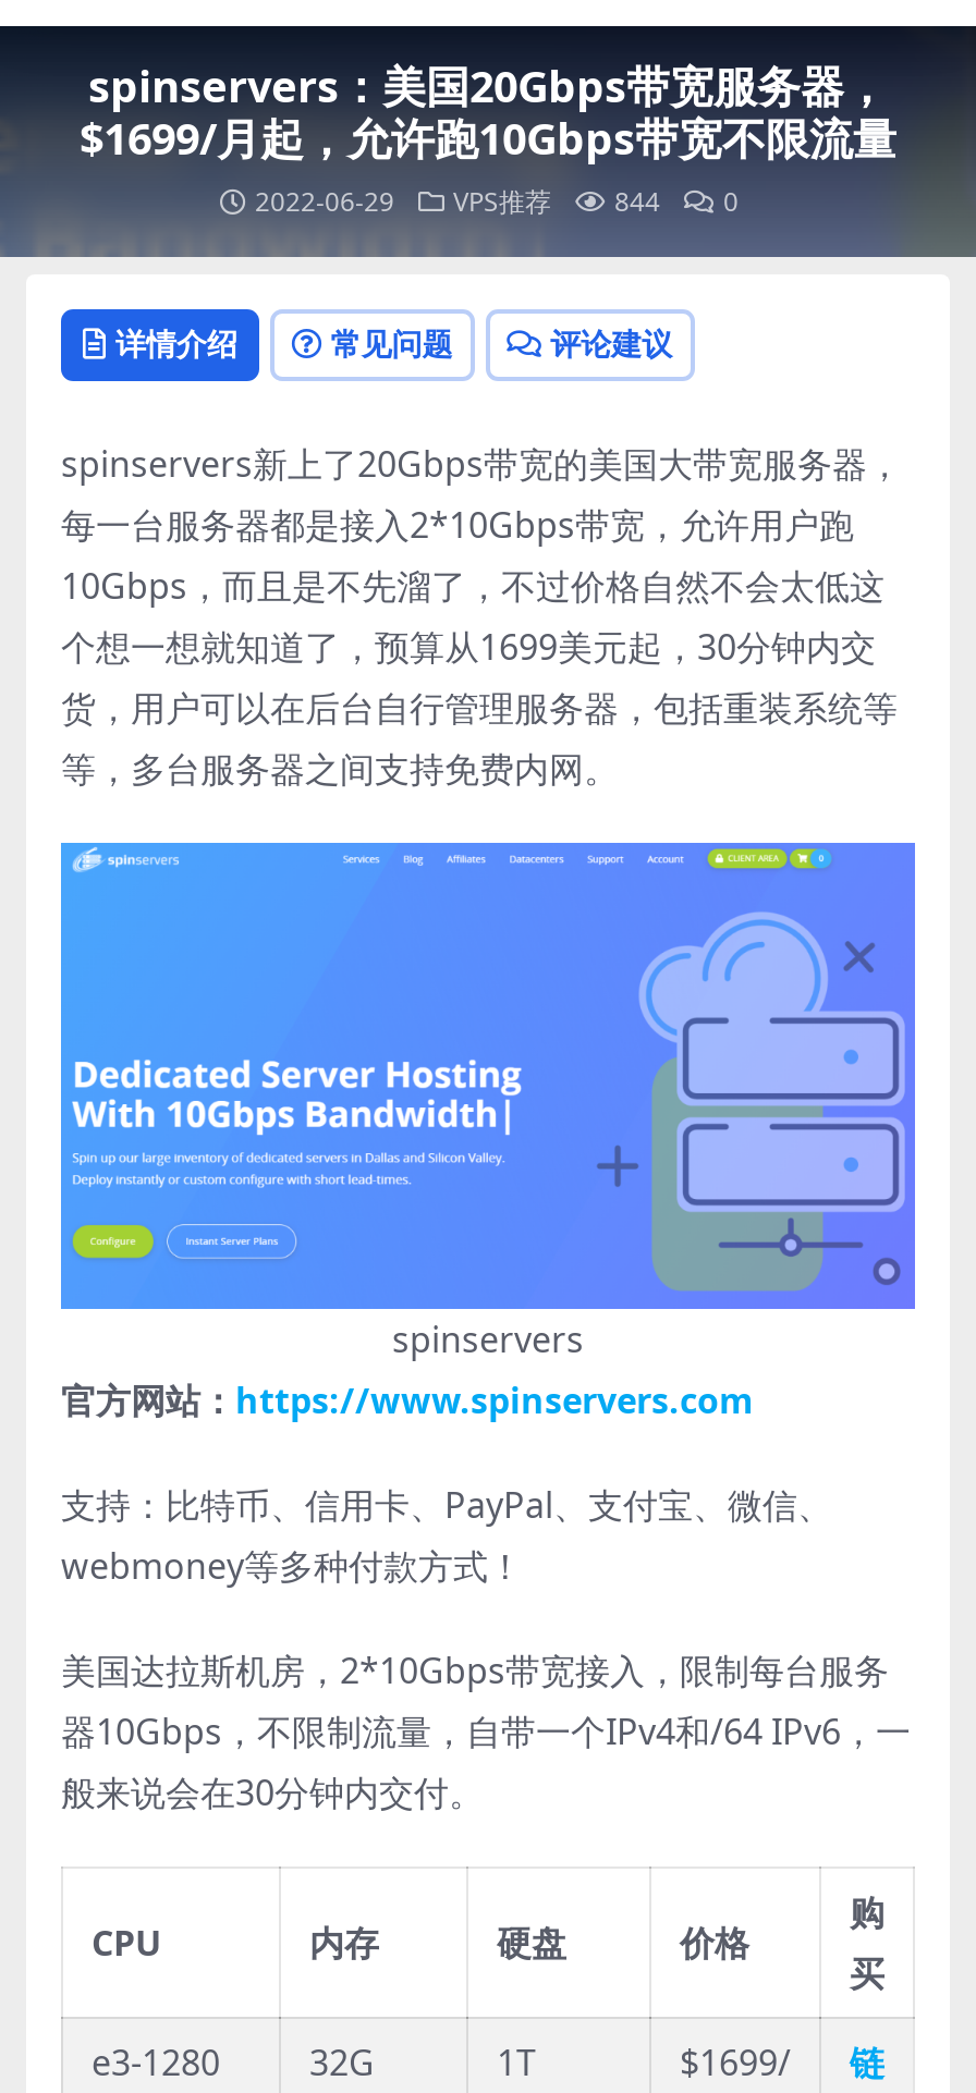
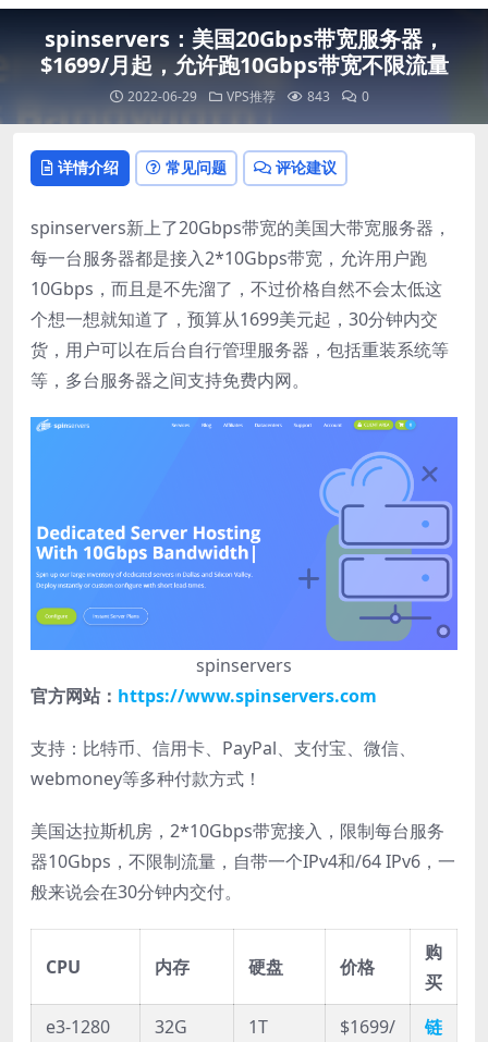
[255,183,739,220] 2022-06-29 VPS推荐 844 0 -> [127,87,369,106] 2022-06-29 VPS推荐 843 0

